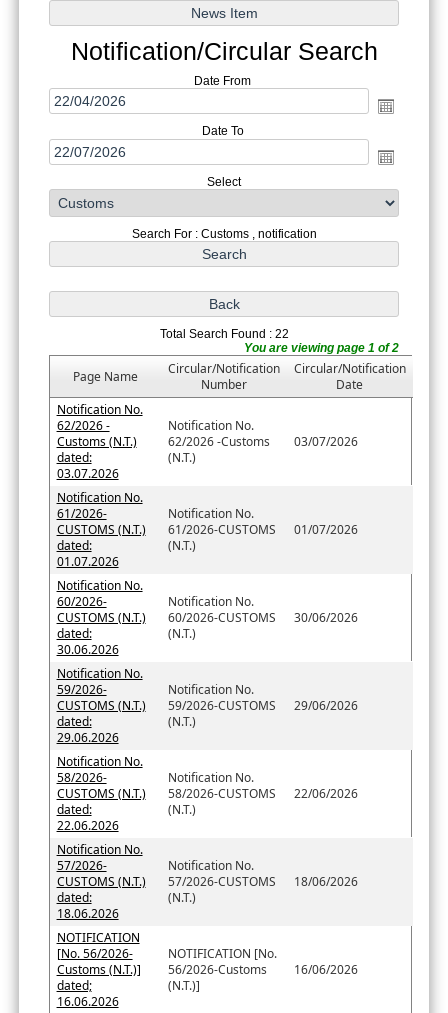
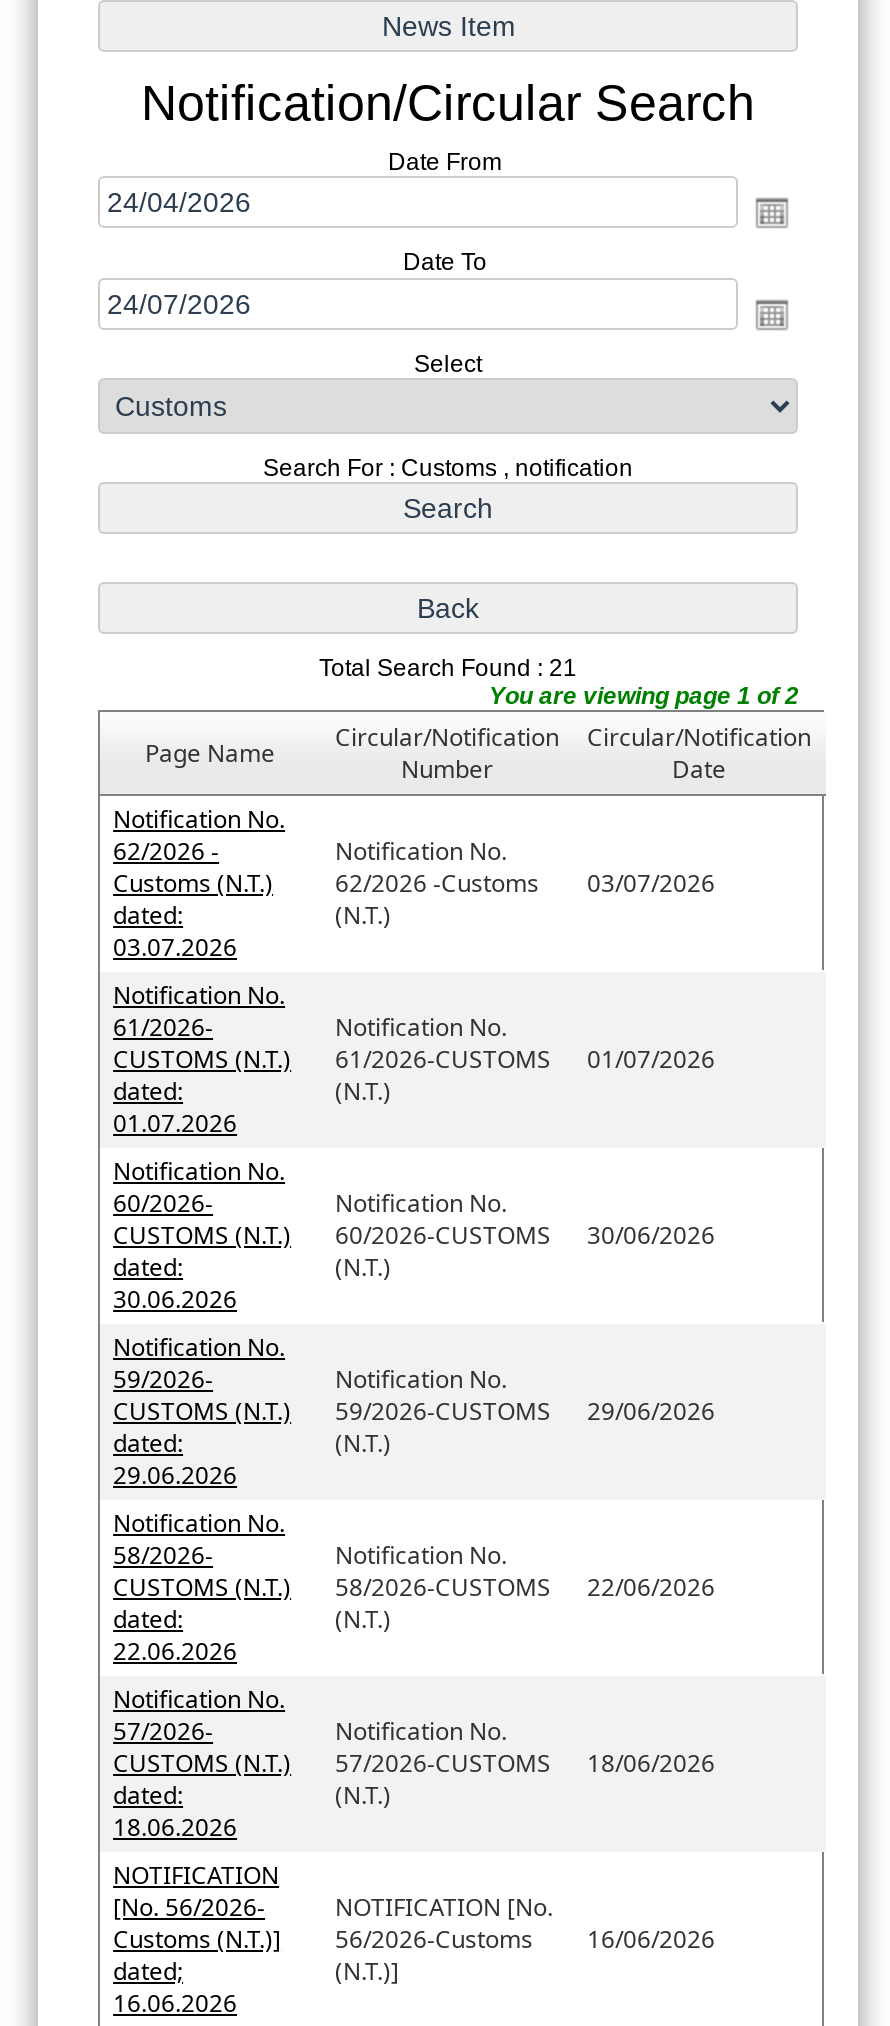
[159,327,288,341] Total Search Found : 22 -> [319,654,577,682] Total Search Found : 21

